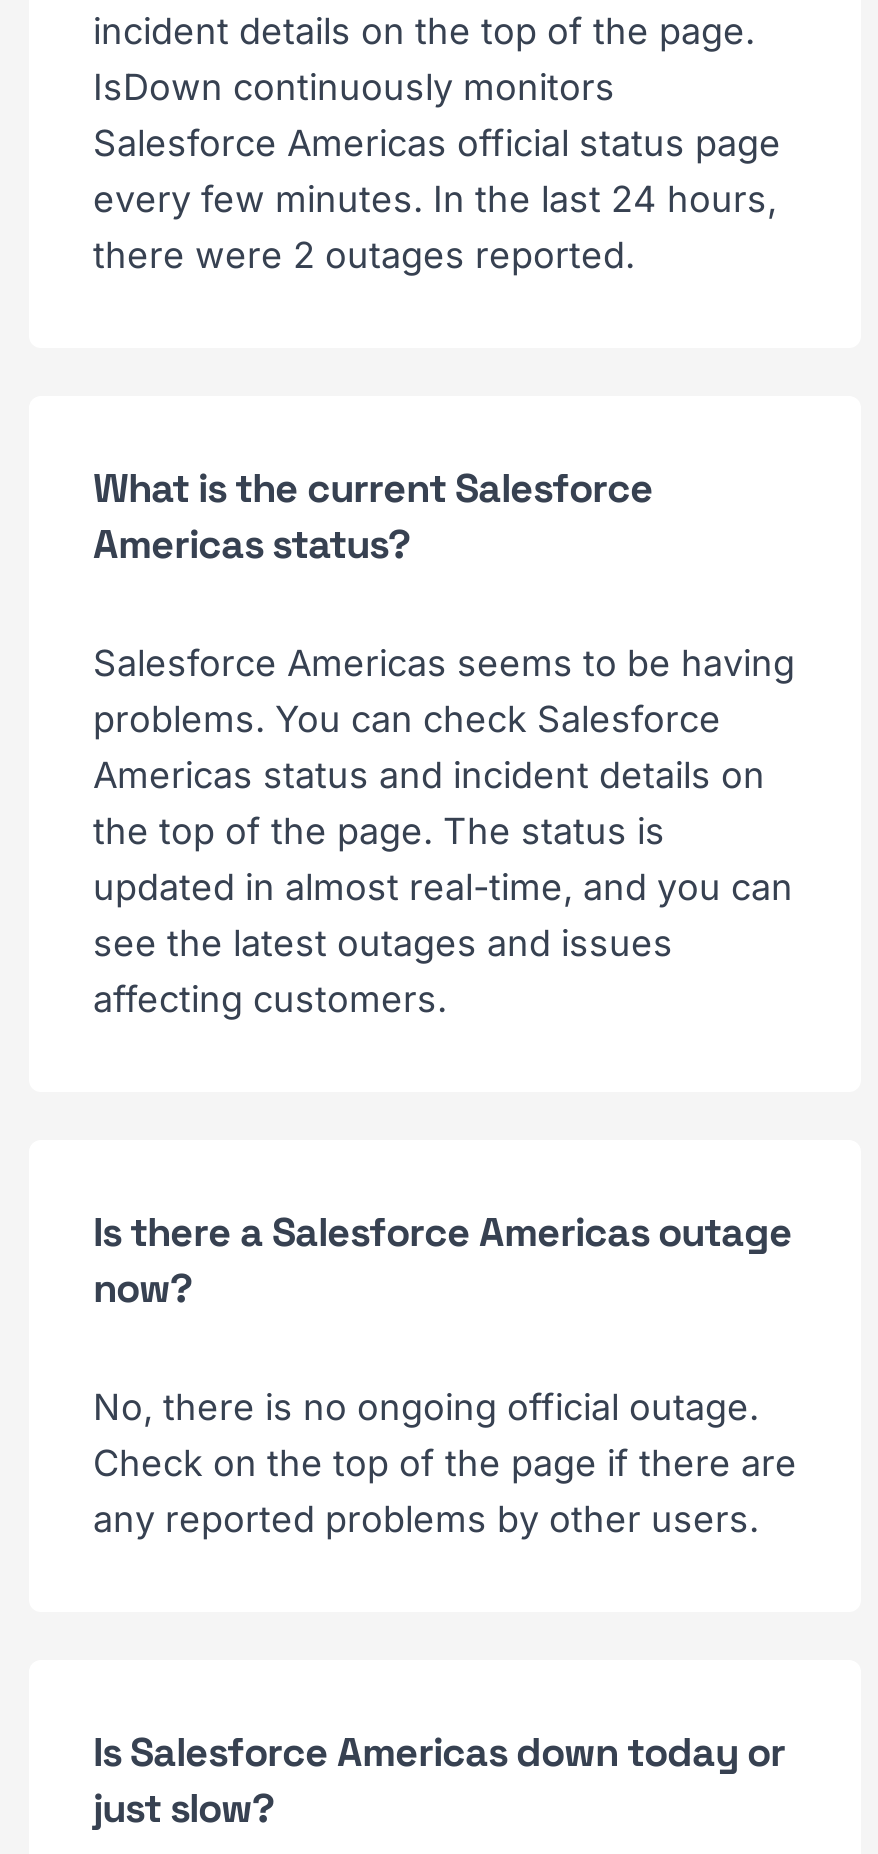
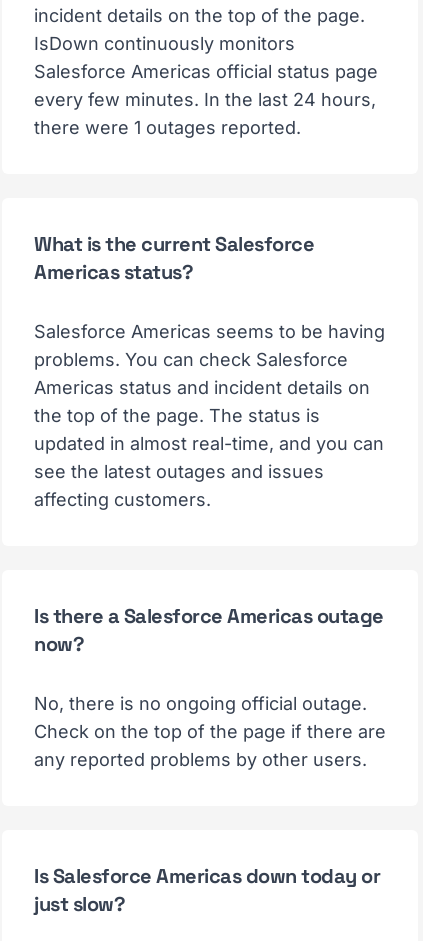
[93,234,635,276] there were 2 outages reported. -> [34,117,301,138] there were 1 outages reported.

